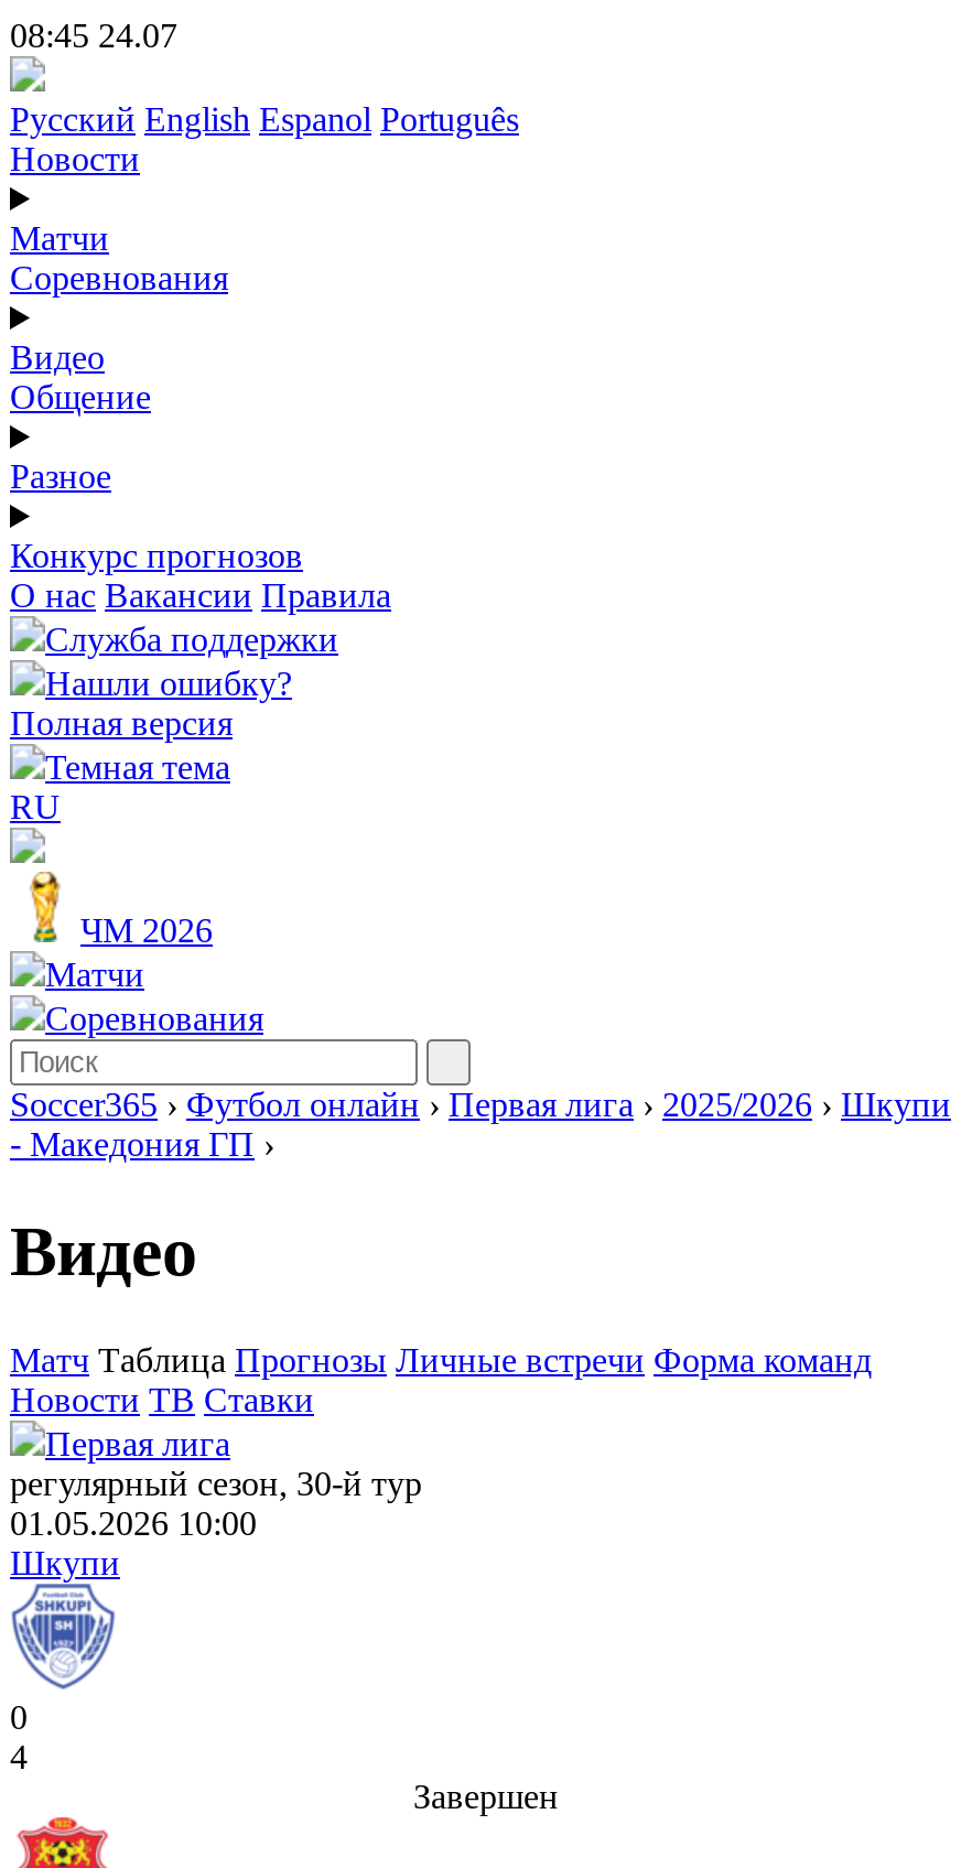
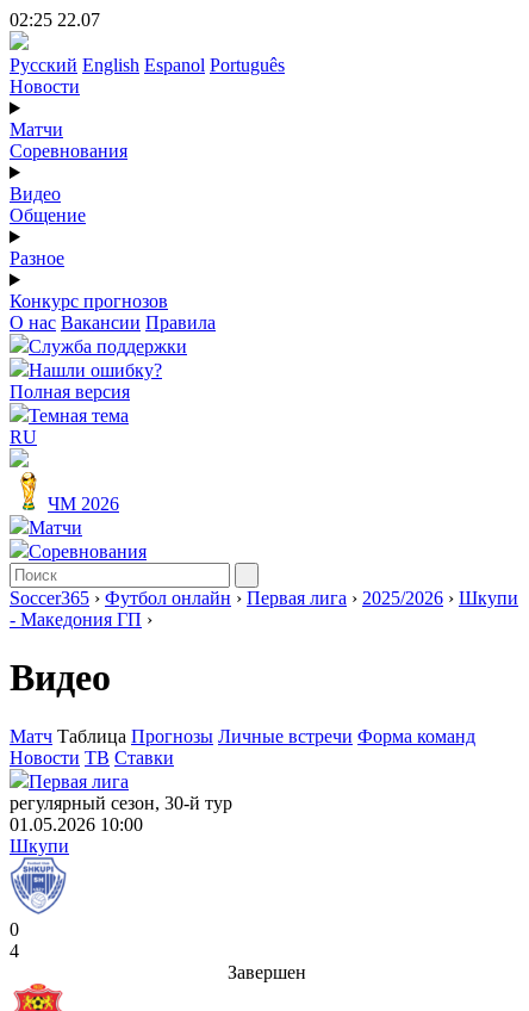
[10,17,177,54] 08:45 24.07 -> [10,10,100,30] 02:25 22.07

